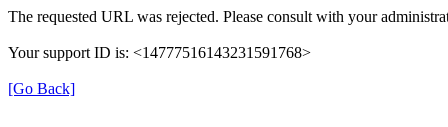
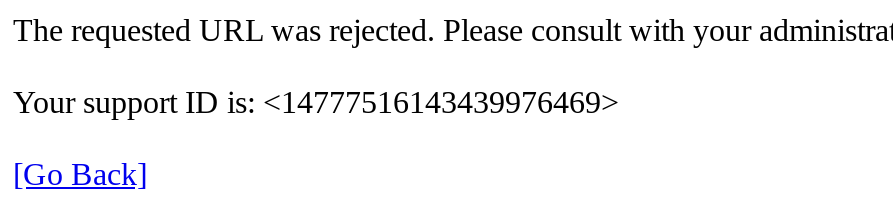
[8,44,311,61] Your support ID is: <14777516143231591768> -> [13,85,619,119] Your support ID is: <14777516143439976469>

